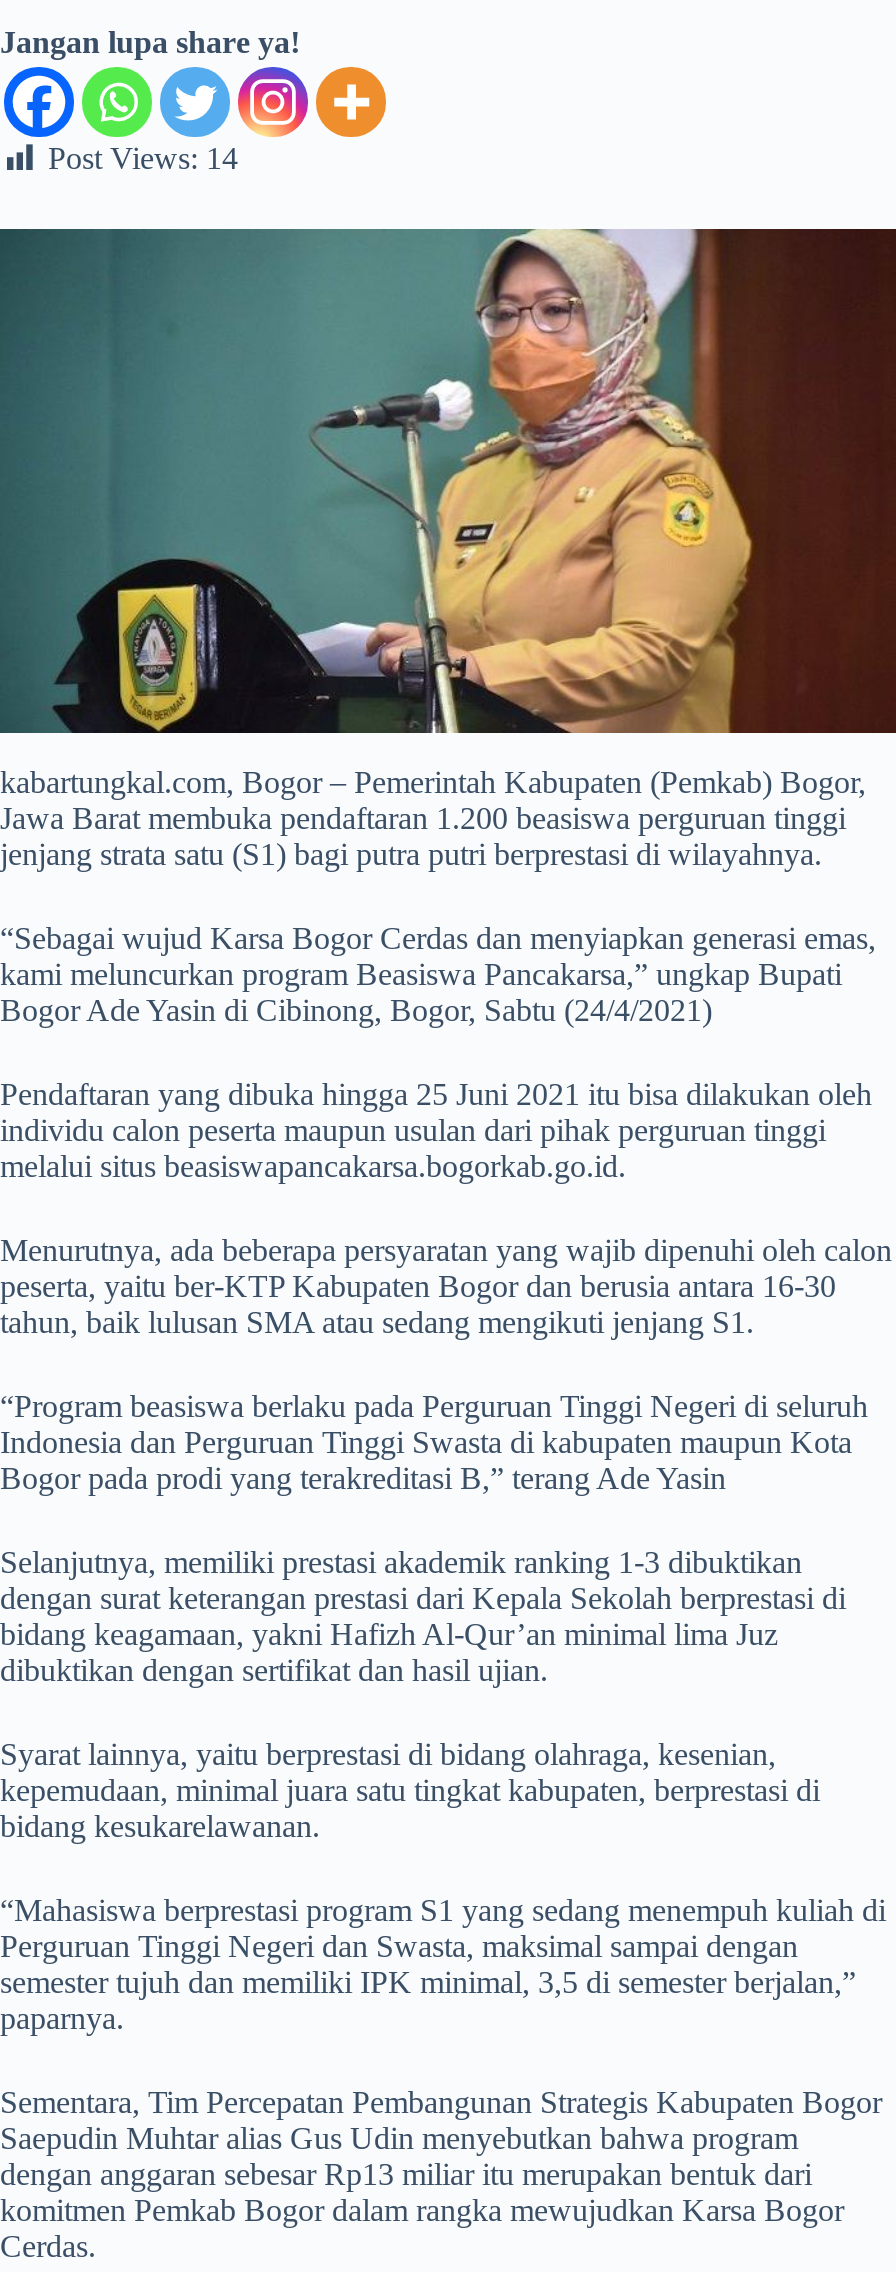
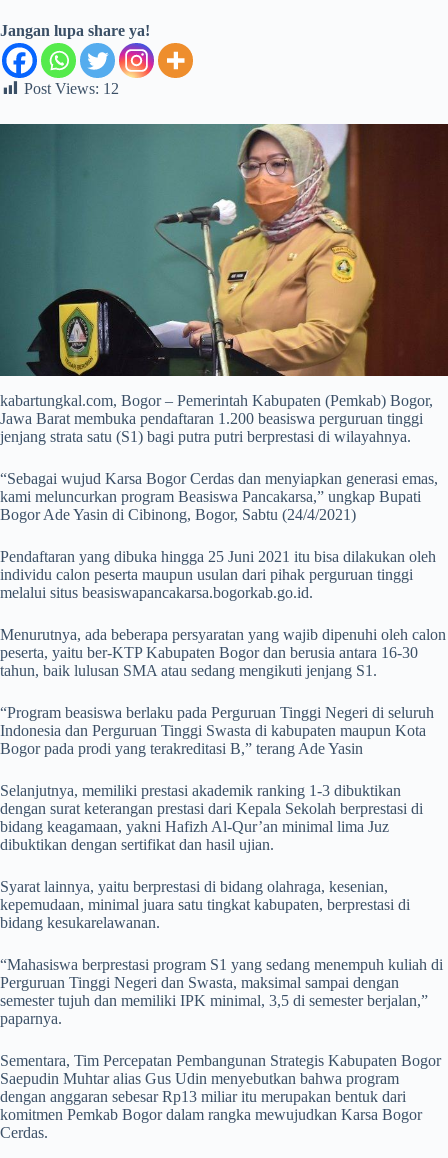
[48,141,238,175] Post Views: 14 -> [24,80,119,97] Post Views: 12

